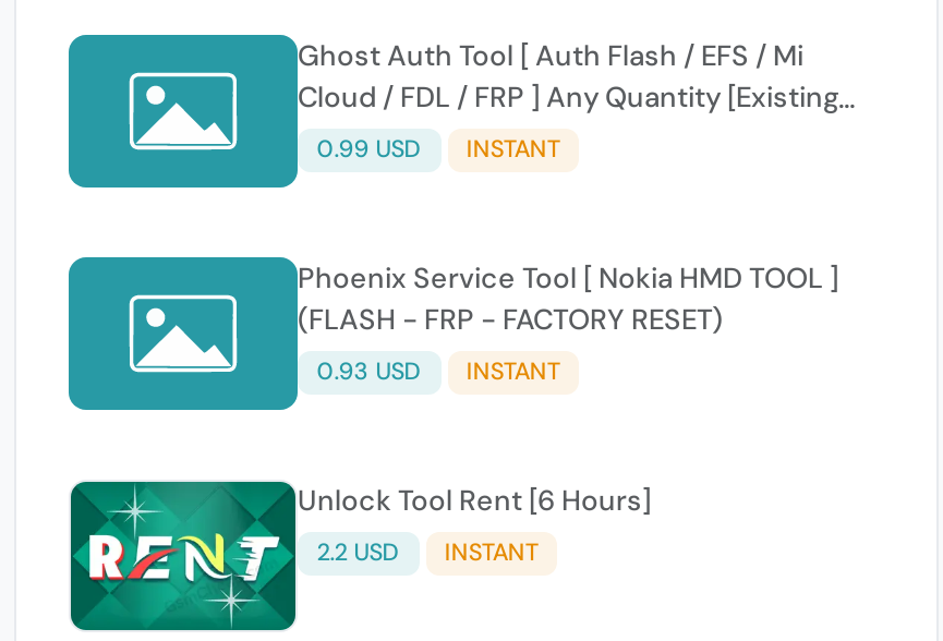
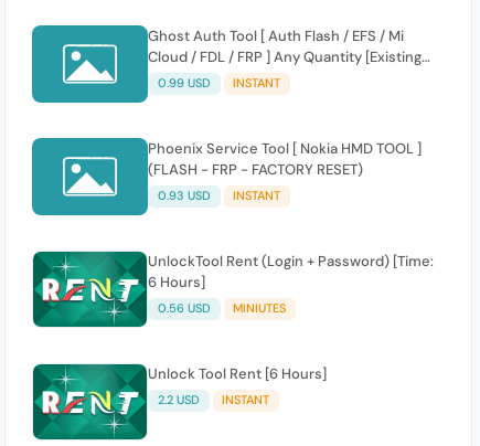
none -> [148,252,434,316] UnlockTool Rent (Login + Password) [Time: | 6 Hours] | 0.56 USD | MINIUTES

